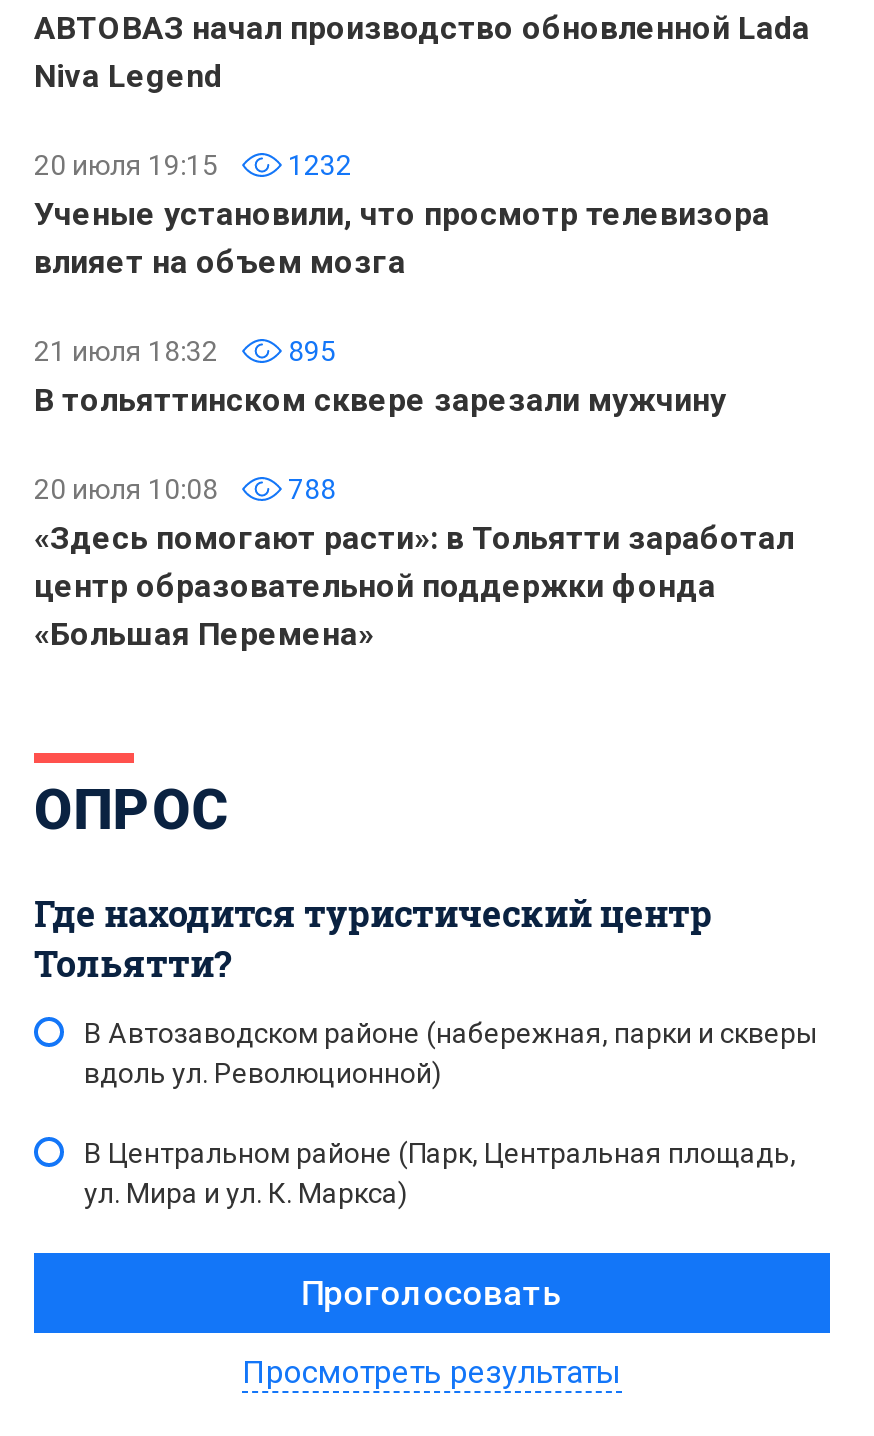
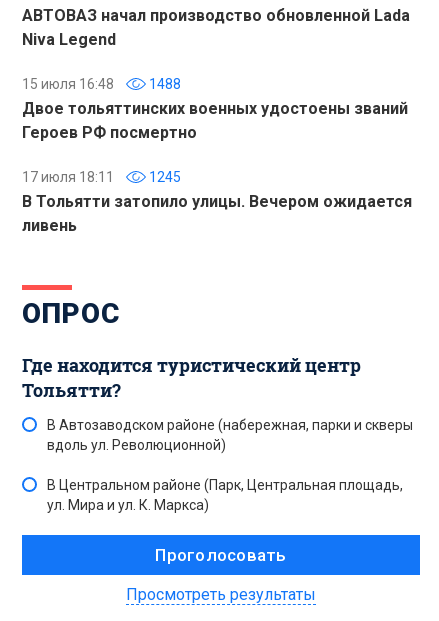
[34,149,794,653] 20 июля 19:15 | 1232 | Ученые установили, что просмотр телевизора | влияет на объем мозга | 21 июля 18:32 | 895 | В тольяттинском сквере зарезали мужчину | 20 июля 10:08 | 788 | «Здесь помогают расти»: в Тольятти заработал | центр образовательной поддержки фонда | «Большая Перемена» -> [22,76,412,235] 15 июля 16:48 | 1488 | Двое тольяттинских военных удостоены званий | Героев РФ посмертно | 17 июля 18:11 | 1245 | В Тольятти затопило улицы. Вечером ожидается | ливень

